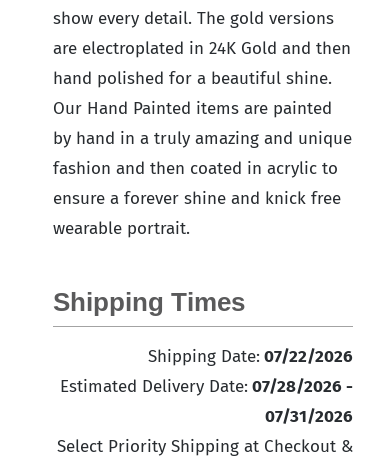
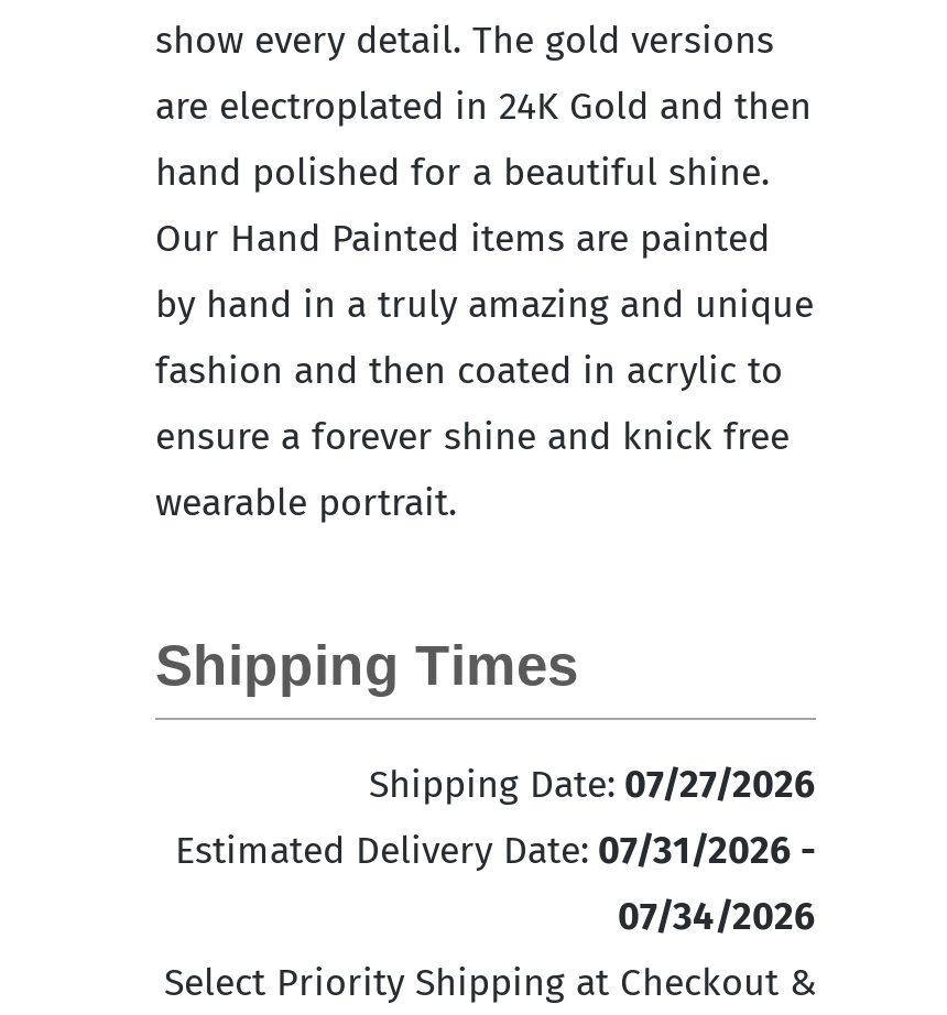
[148,345,353,366] Shipping Date: 07/22/2026 -> [369,761,816,807] Shipping Date: 07/27/2026
[60,375,353,396] Estimated Delivery Date: 07/28/2026 - -> [175,827,816,873] Estimated Delivery Date: 07/31/2026 -
[265,405,353,426] 07/31/2026 -> [618,893,816,939] 07/34/2026

